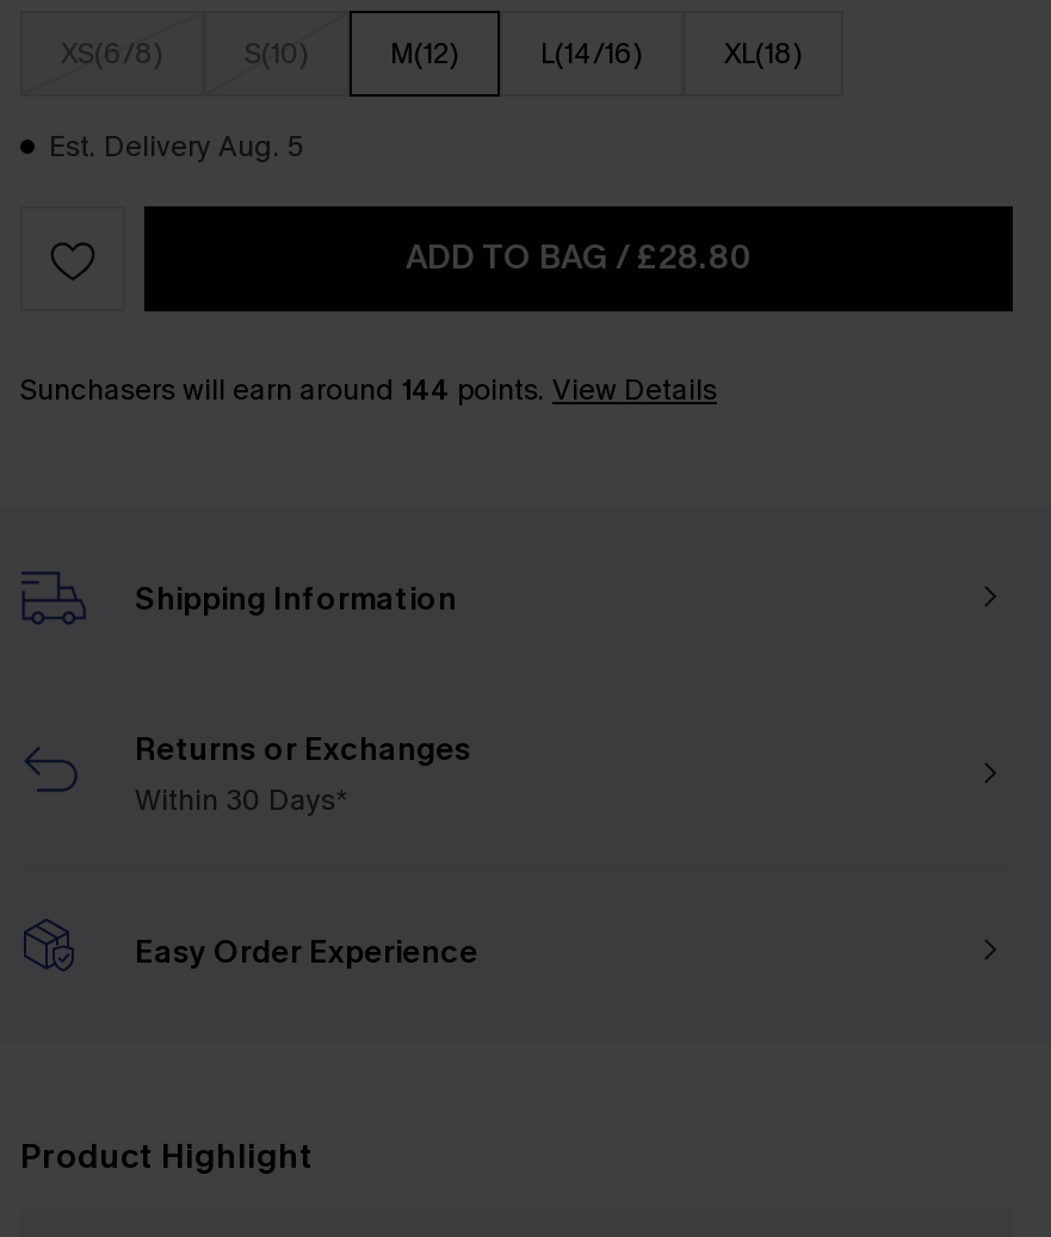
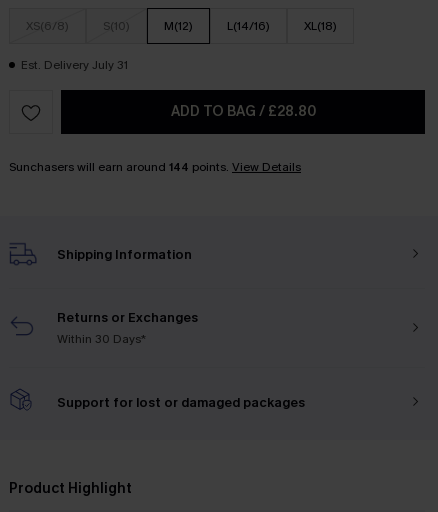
[49,128,304,166] Est. Delivery Aug. 5 -> [21,57,128,73] Est. Delivery July 31
[135,930,478,971] Easy Order Experience -> [57,393,305,410] Support for lost or damaged packages

